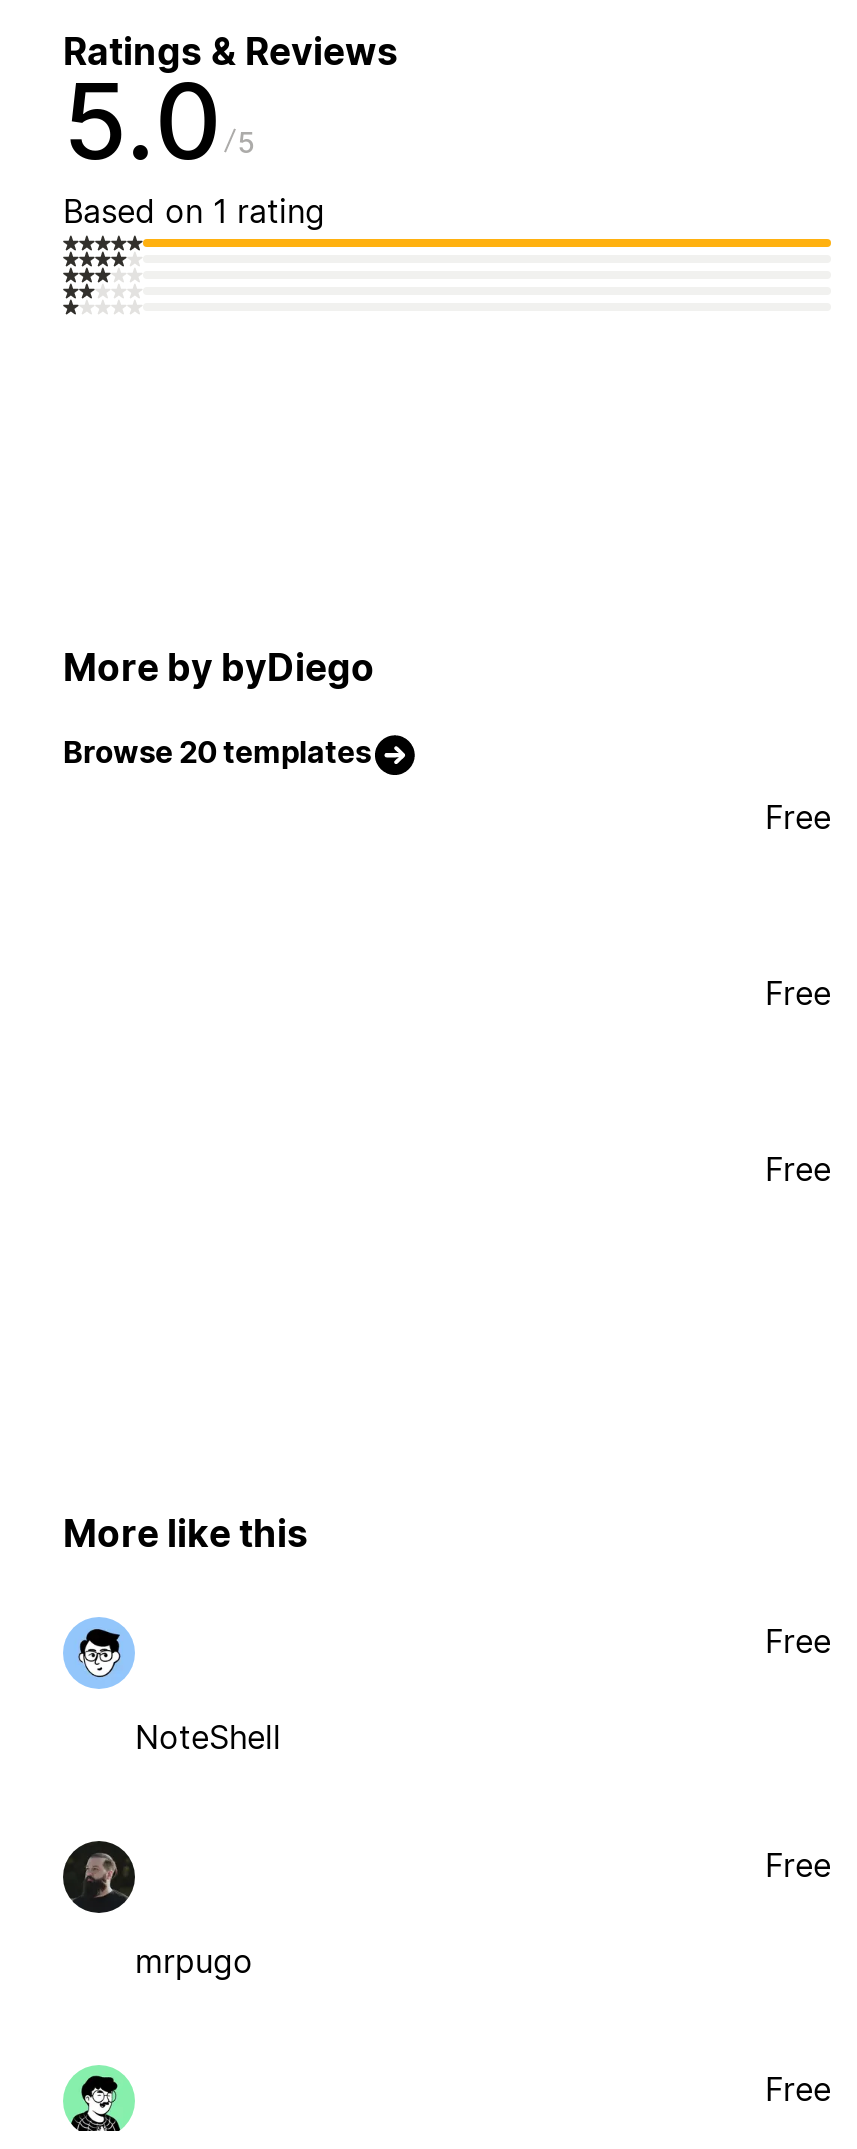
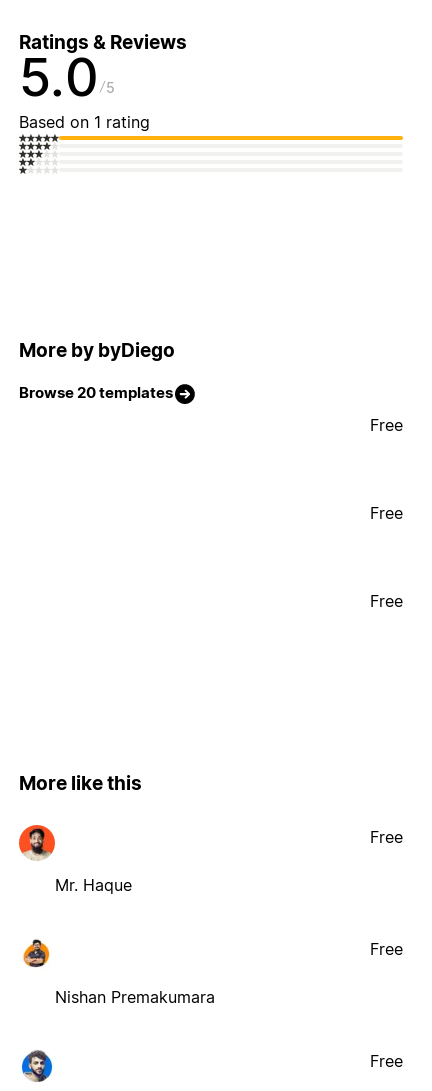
[61,1615,281,1757] [image] | NoteShell -> [18,824,132,895] [image] | Mr. Haque
[61,1839,253,1981] [image] | mrpugo -> [19,937,215,1007] [image] | Nishan Premakumara
[61,2063,137,2133] [image] -> [19,1049,55,1082] [image]

